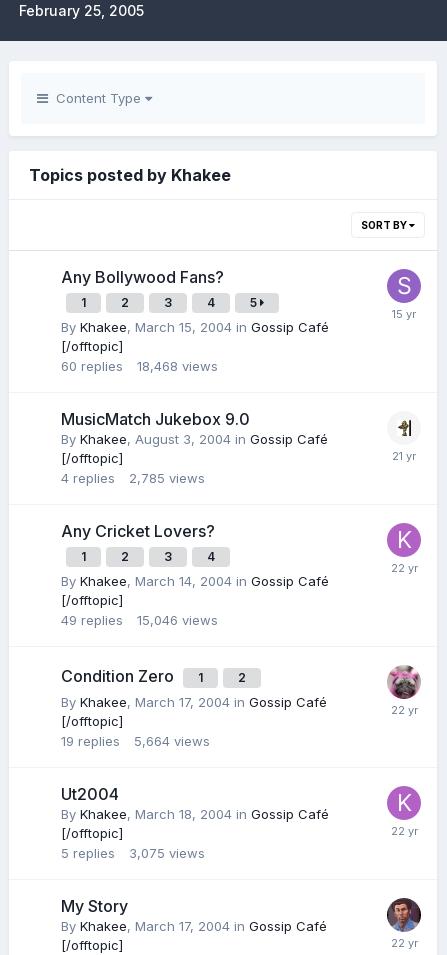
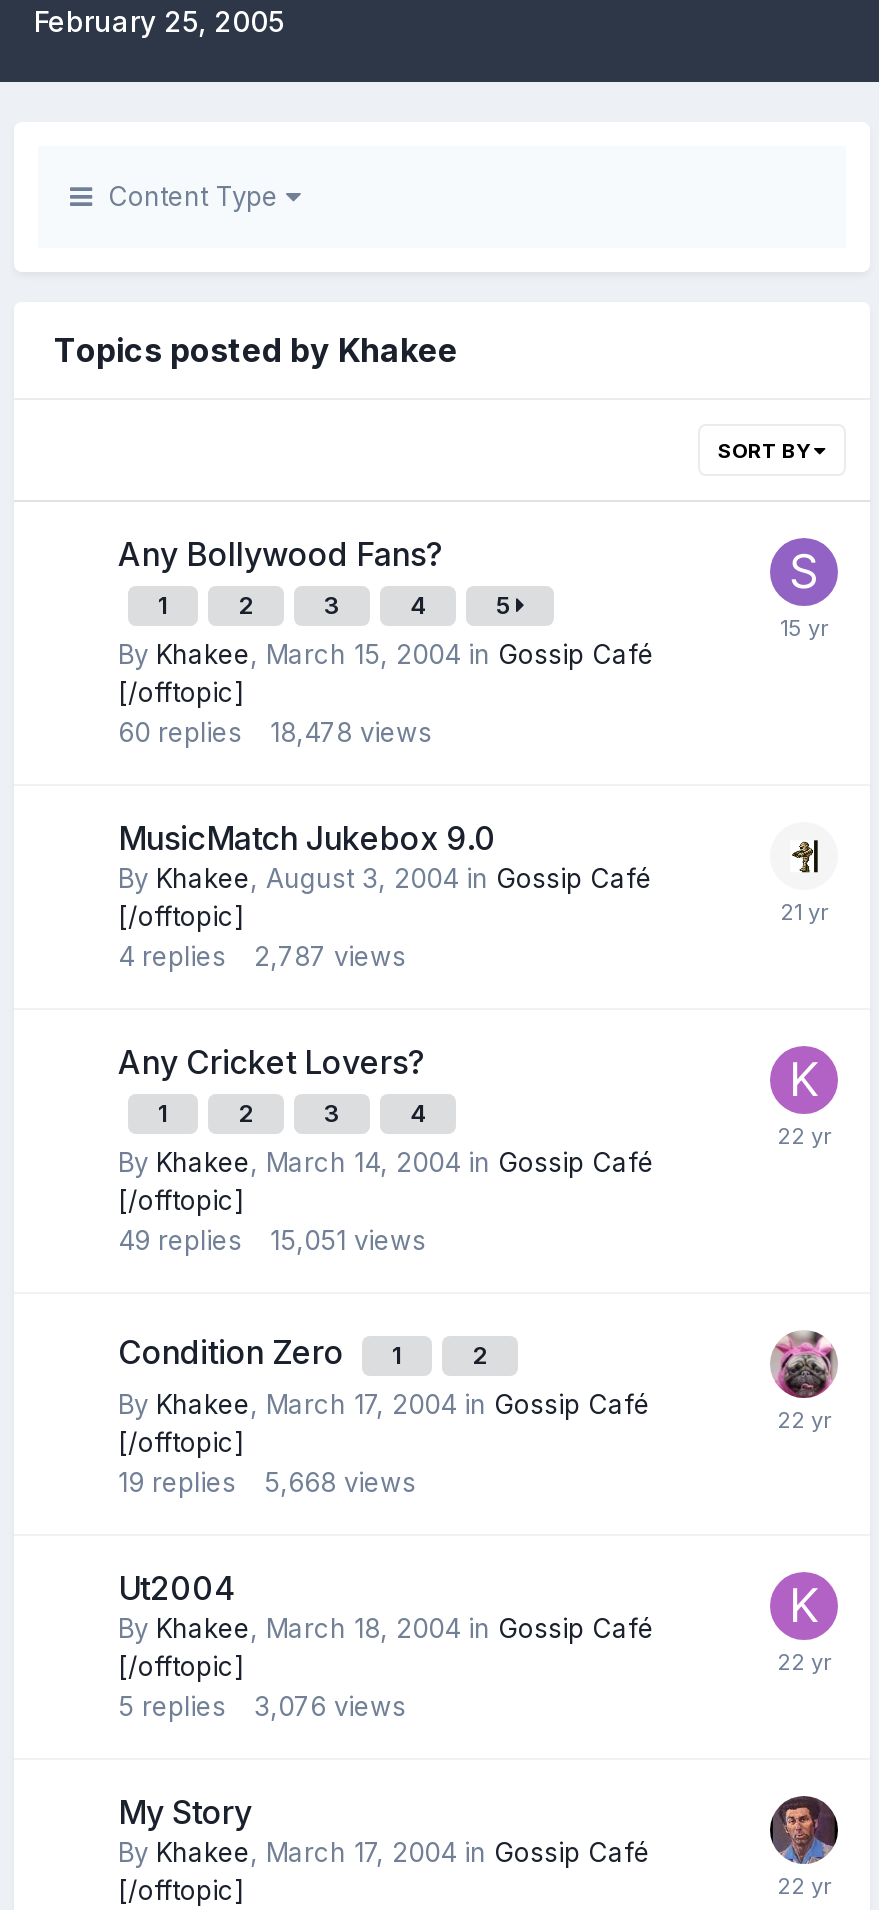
[61,358,218,374] 60 replies 18,468 views -> [118,716,432,748] 60 replies 18,478 views
[61,470,205,486] 4 replies 2,785 views -> [118,940,406,972] 4 replies 2,787 views
[61,612,218,628] 49 replies 15,046 views -> [118,1224,426,1256] 49 replies 15,051 views
[61,733,210,749] 19 replies 5,664 views -> [118,1466,416,1498] 19 replies 5,668 views
[61,845,205,861] 5 replies 3,075 views -> [118,1690,406,1722] 5 replies 3,076 views

